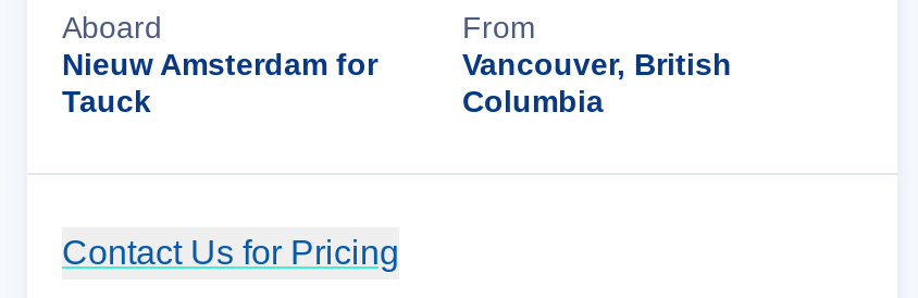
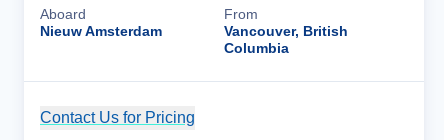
[62,47,377,119] Nieuw Amsterdam for | Tauck -> [40,23,162,39] Nieuw Amsterdam

